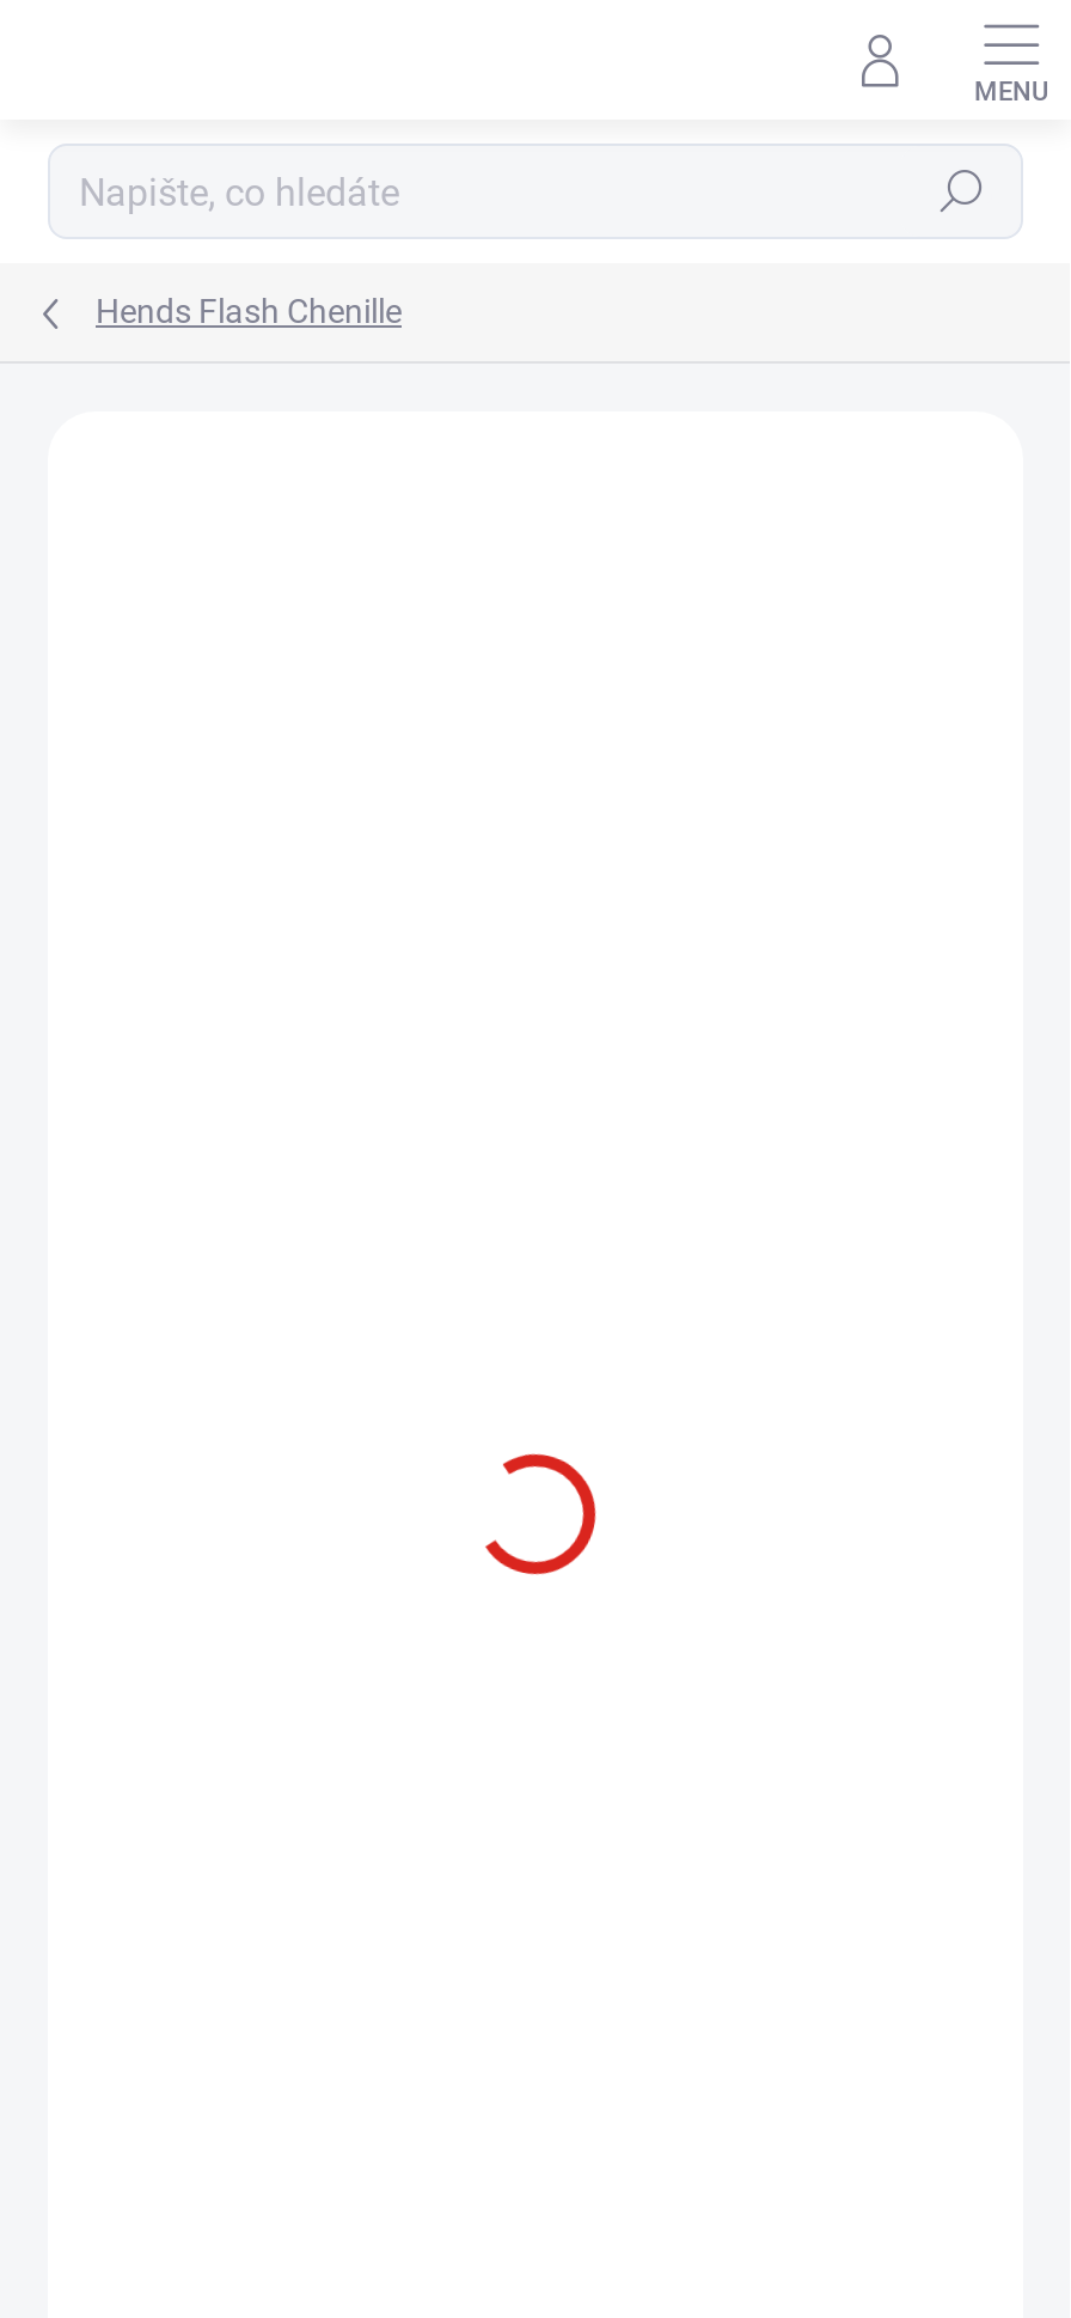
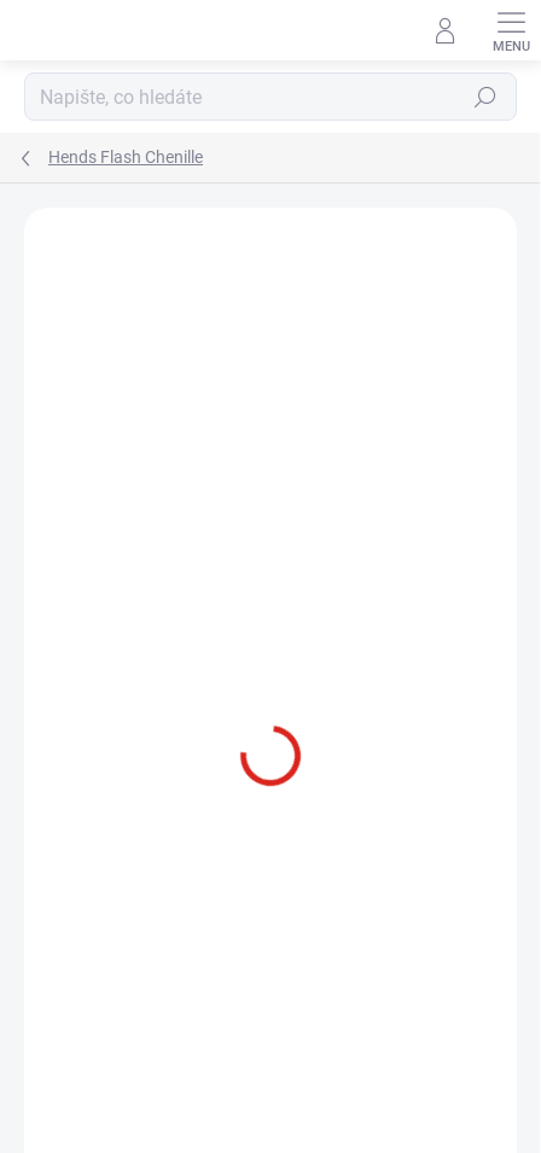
[473,1438,598,1579] [image] -> [238,724,302,796] [image]

